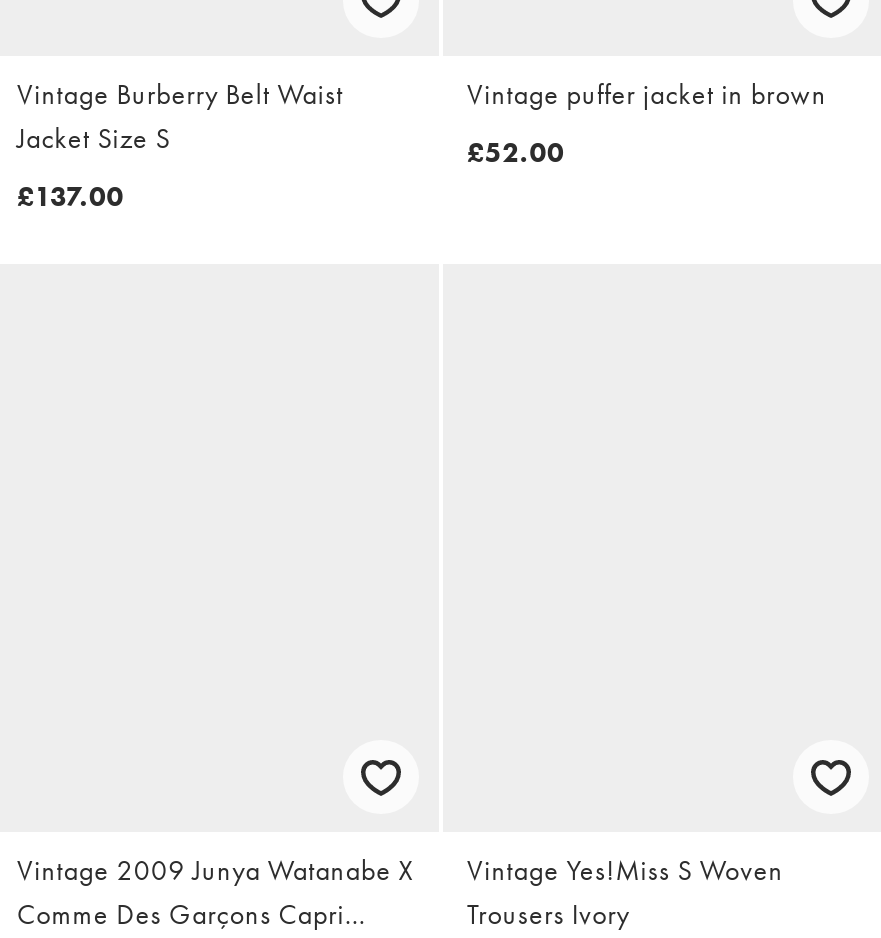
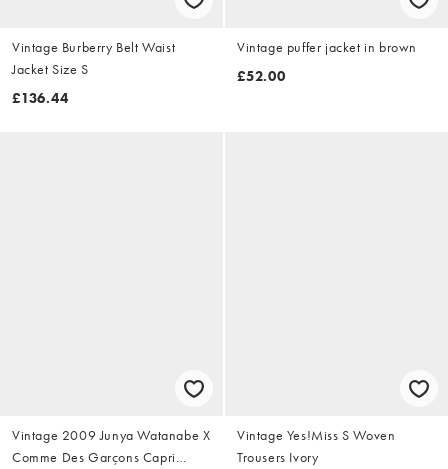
[17,177,124,213] £137.00 -> [12,89,69,107] £136.44

